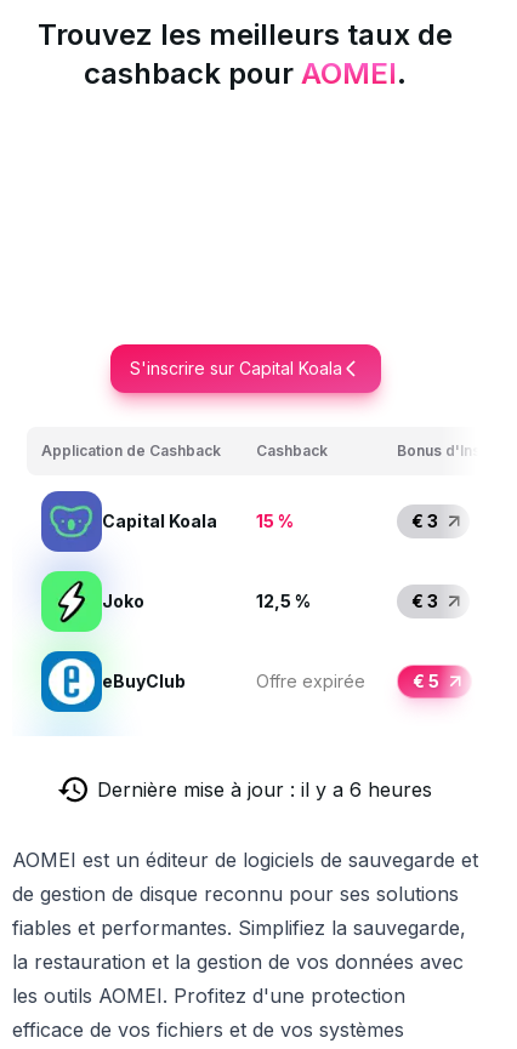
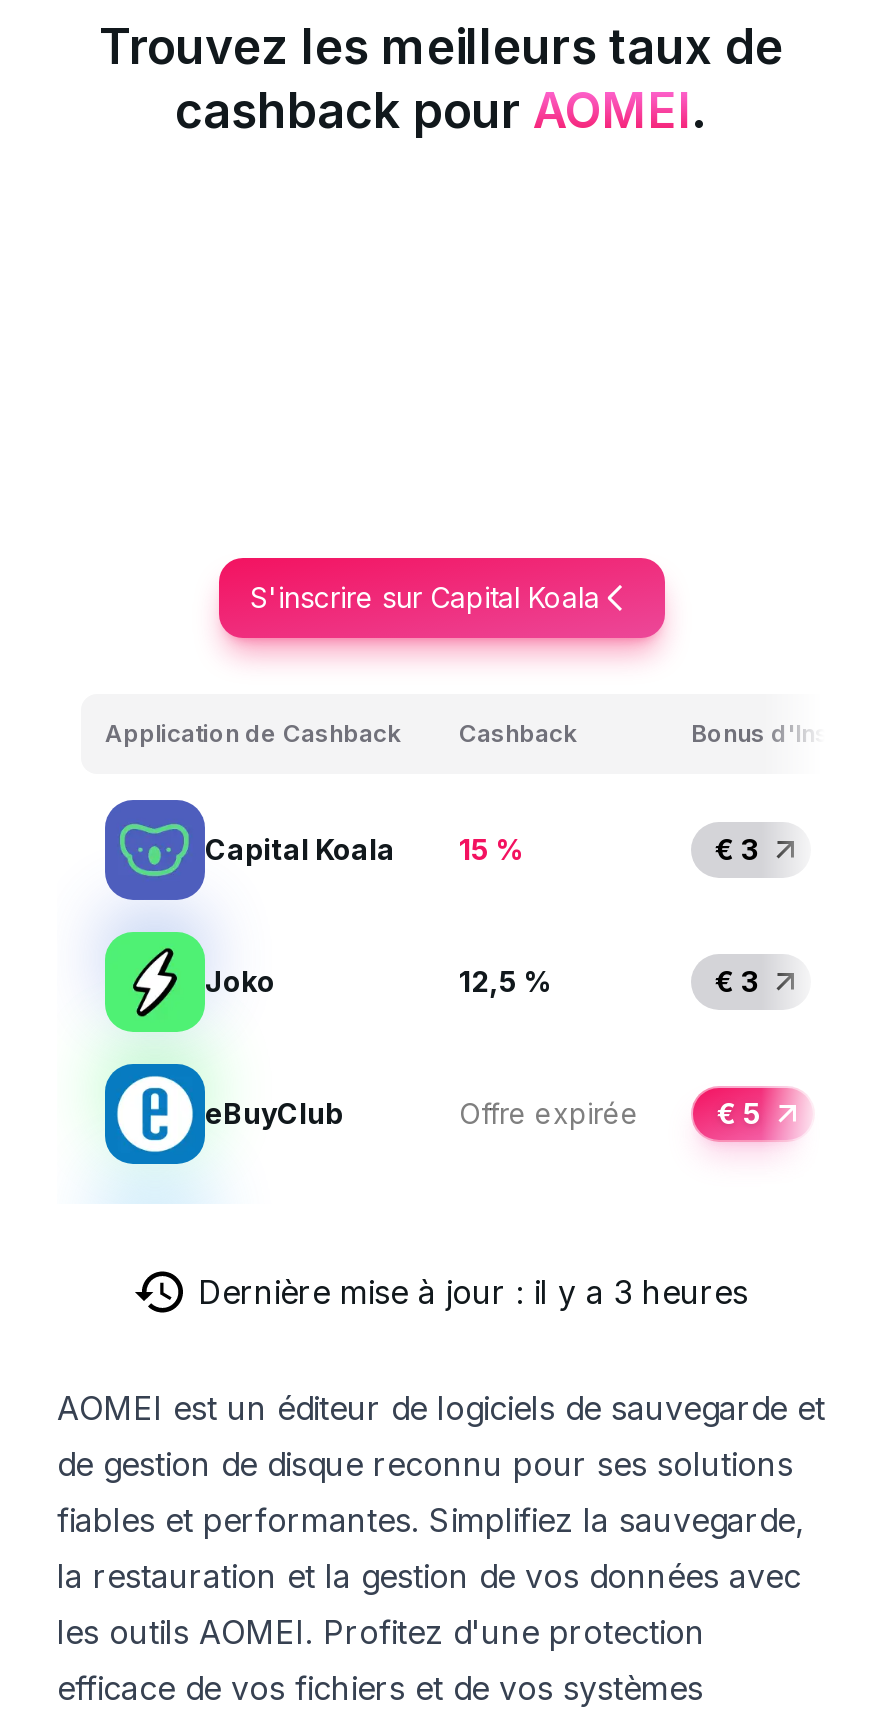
[97,777,432,802] Dernière mise à jour : il y a 6 heures -> [198,1272,748,1312] Dernière mise à jour : il y a 3 heures

